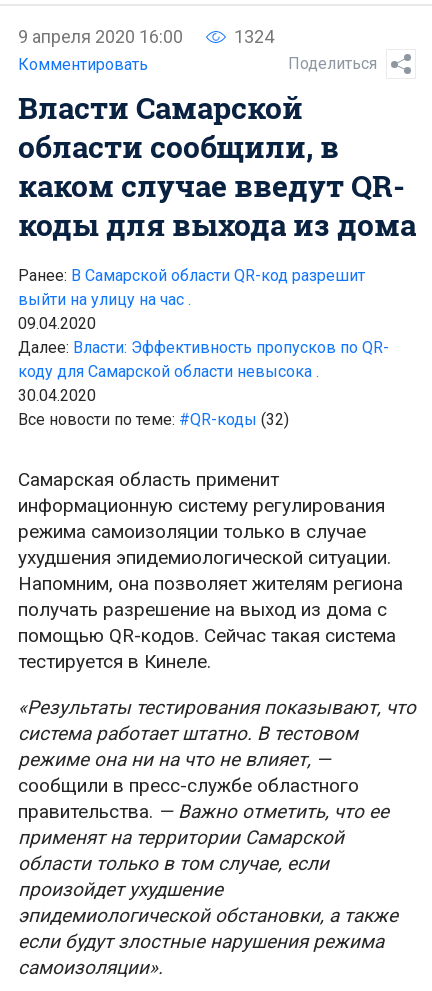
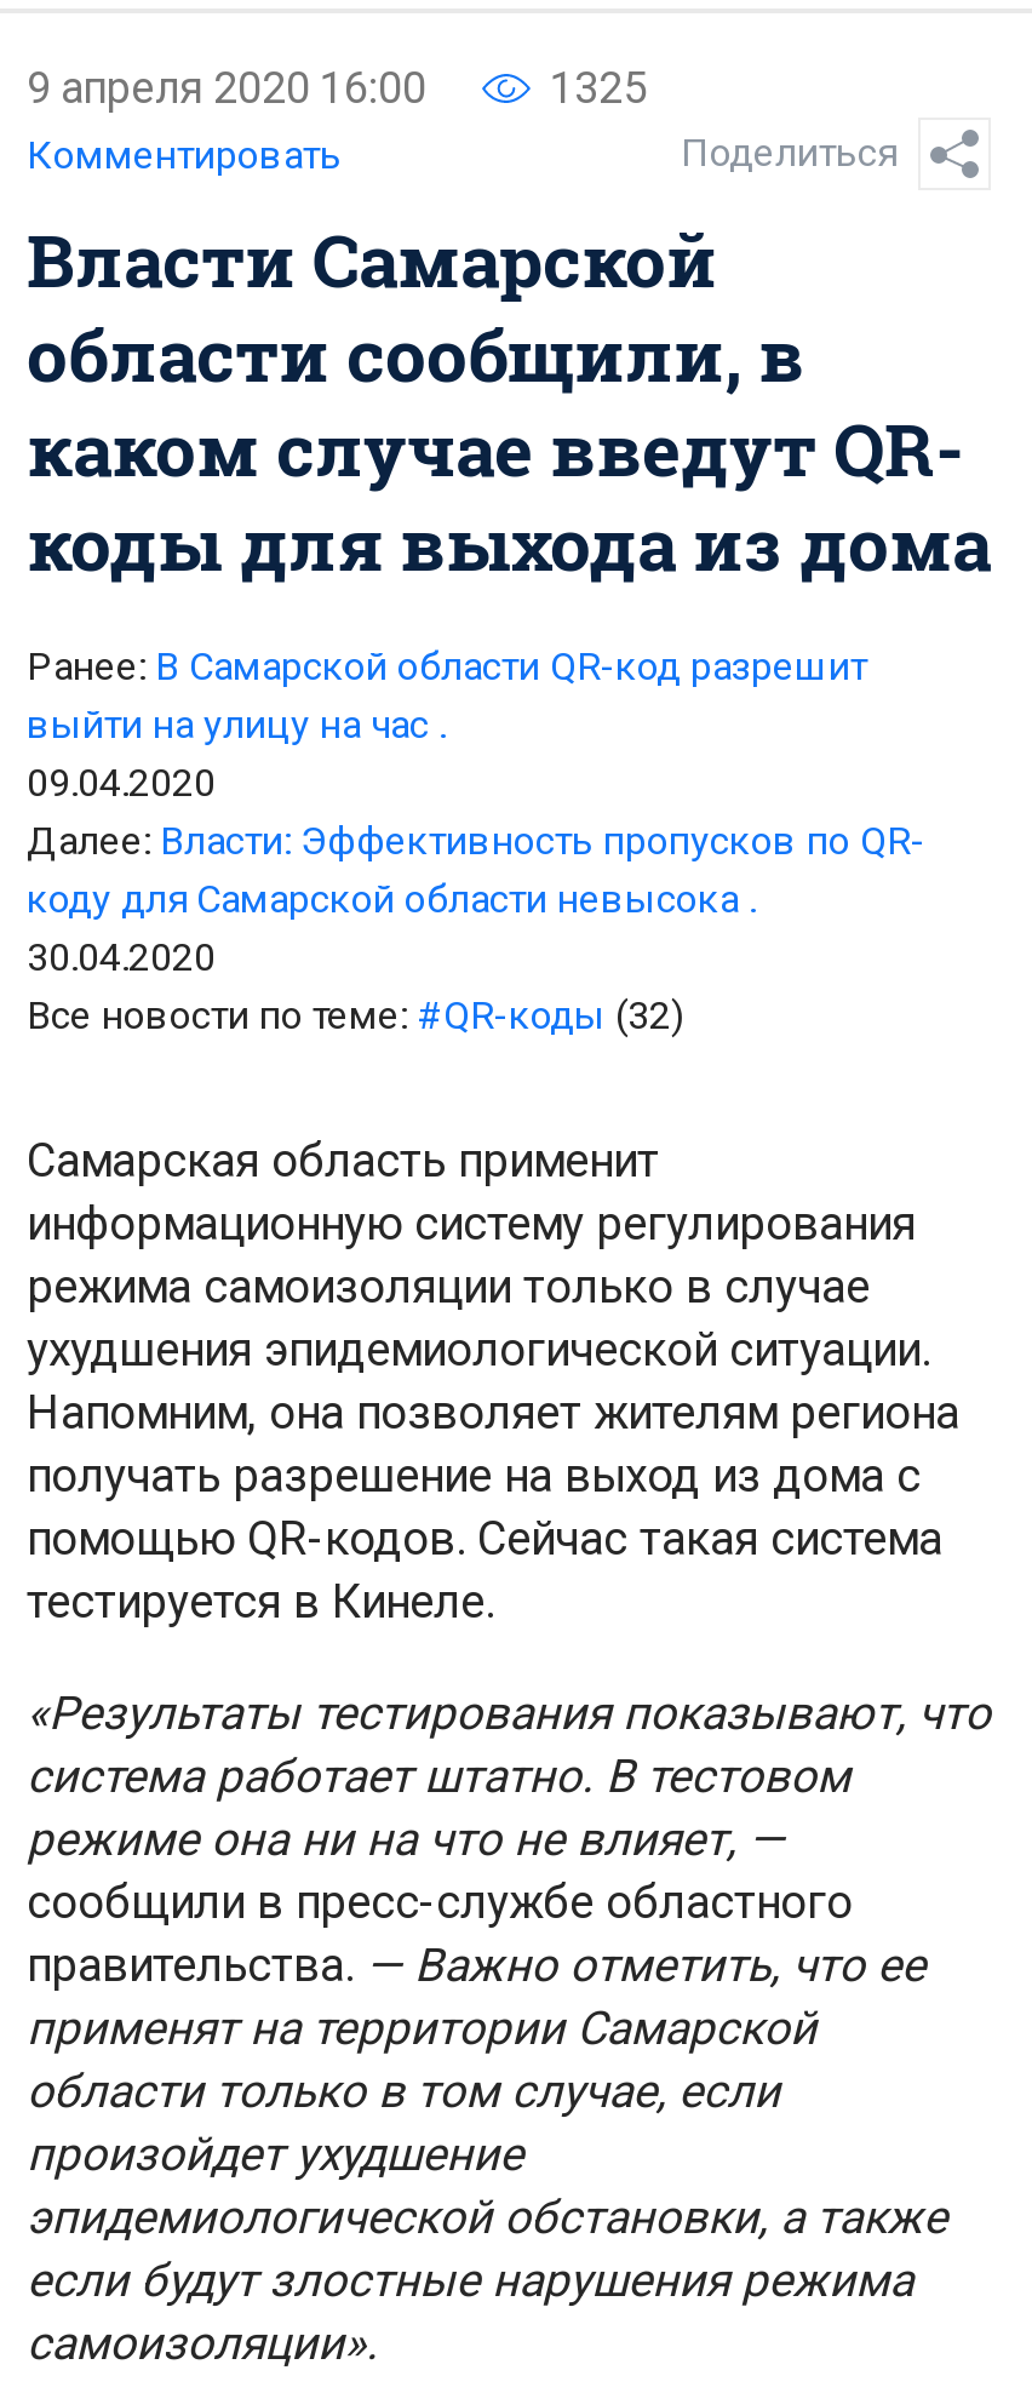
[234,26,274,47] 1324 -> [550,62,647,113] 1325

